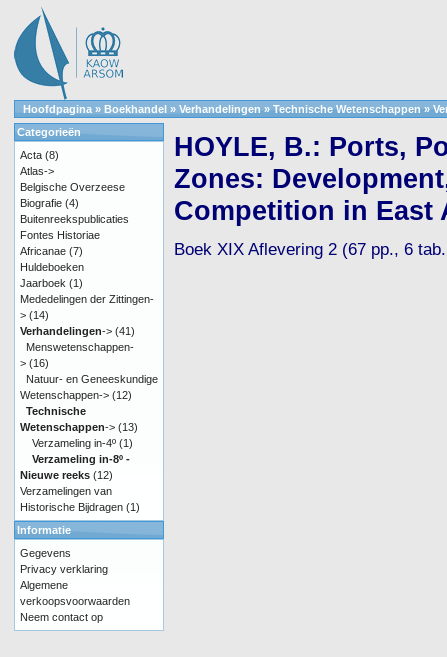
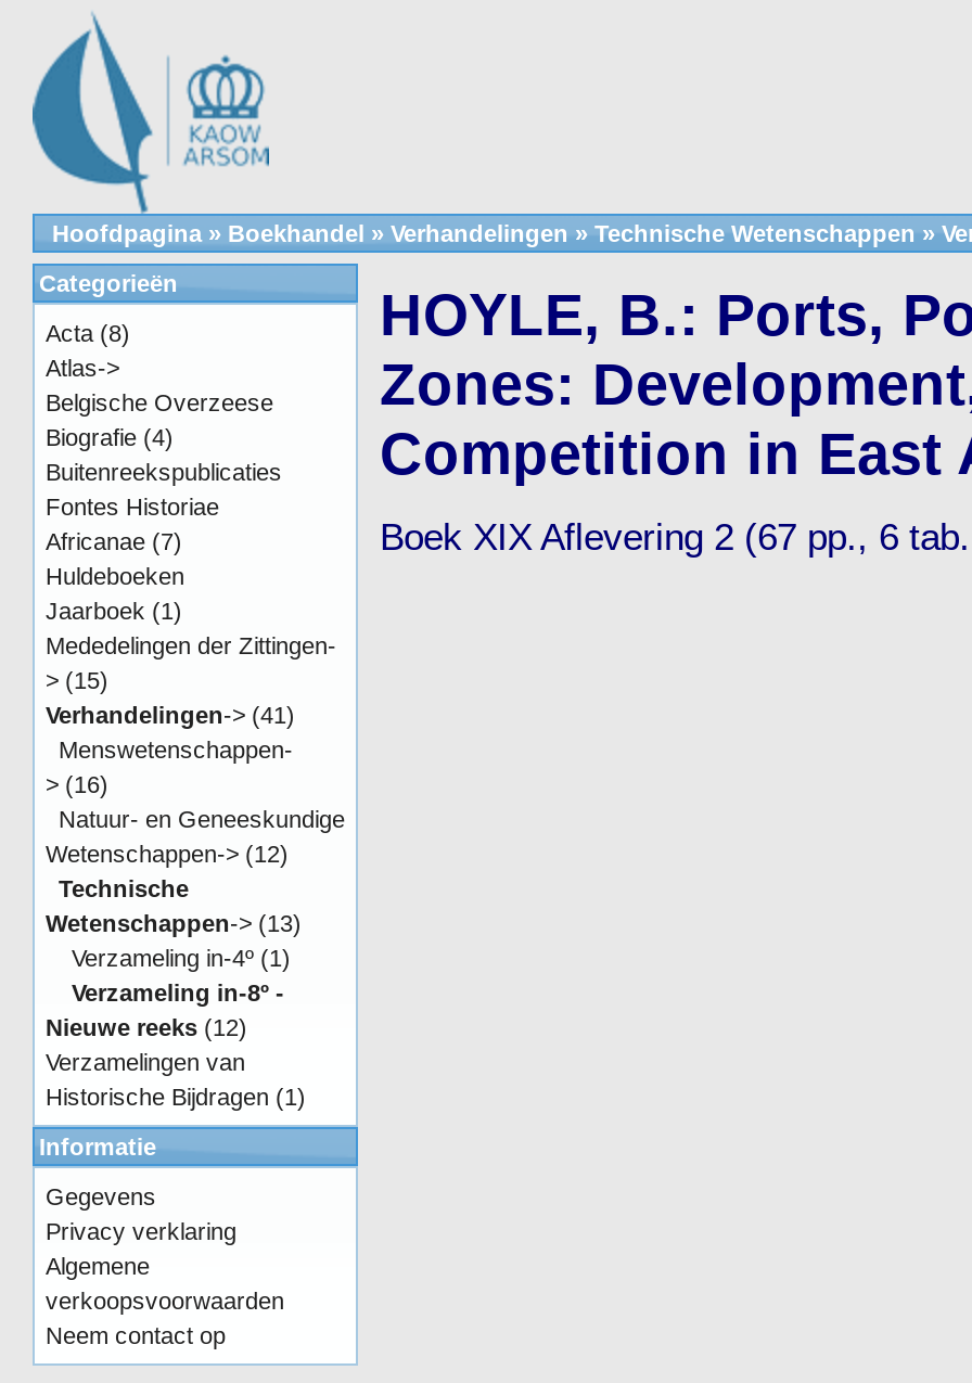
[20,309,49,321] > (14) -> [46,667,108,693] > (15)

